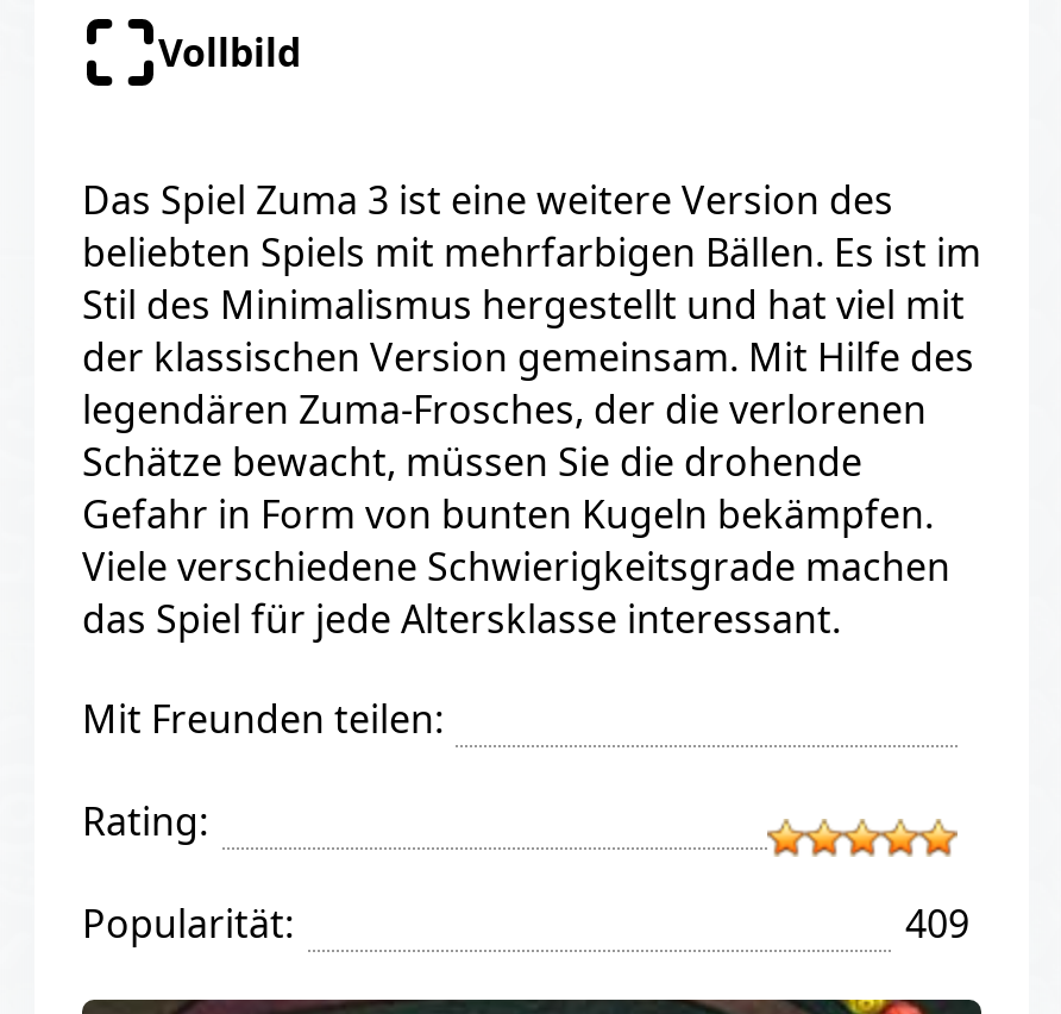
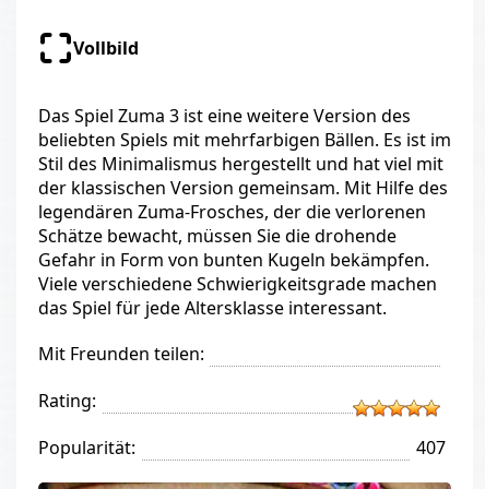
[905,897,969,950] 409 -> [416,436,446,460] 407

